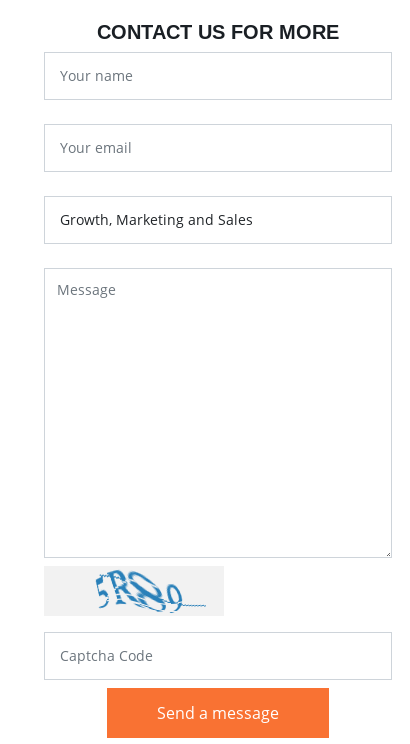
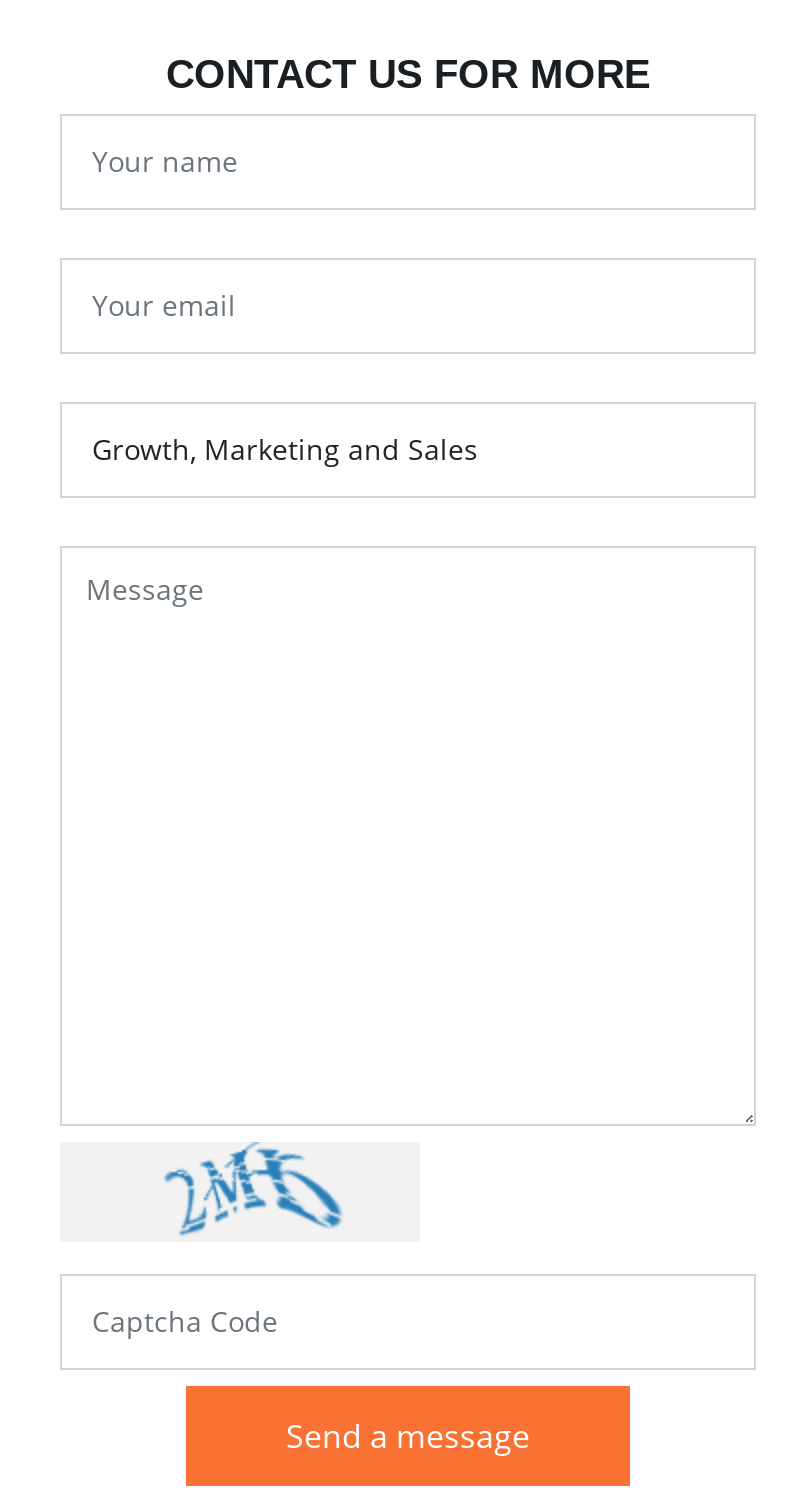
[95,569,206,614] [image] -> [164,1142,380,1236] [image]

